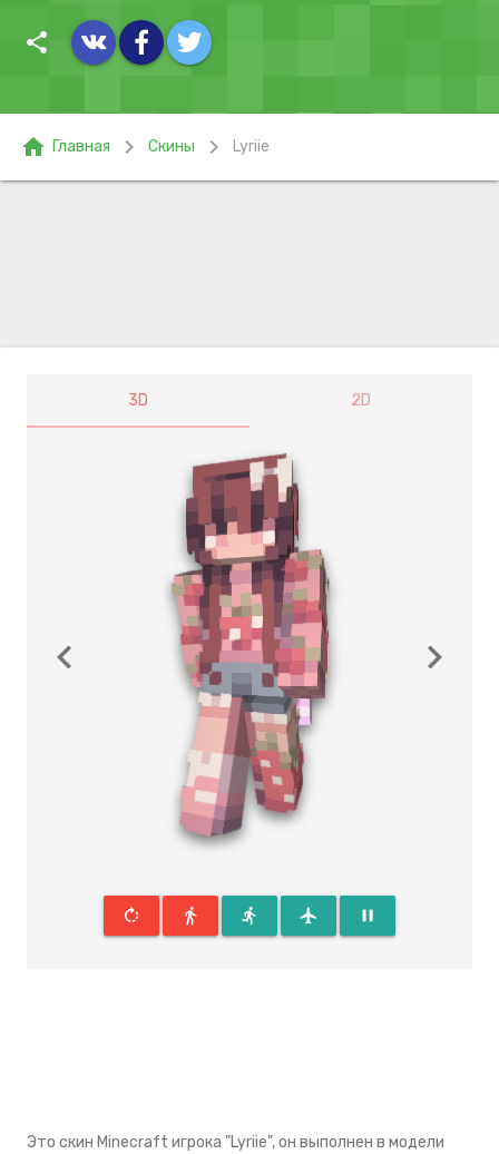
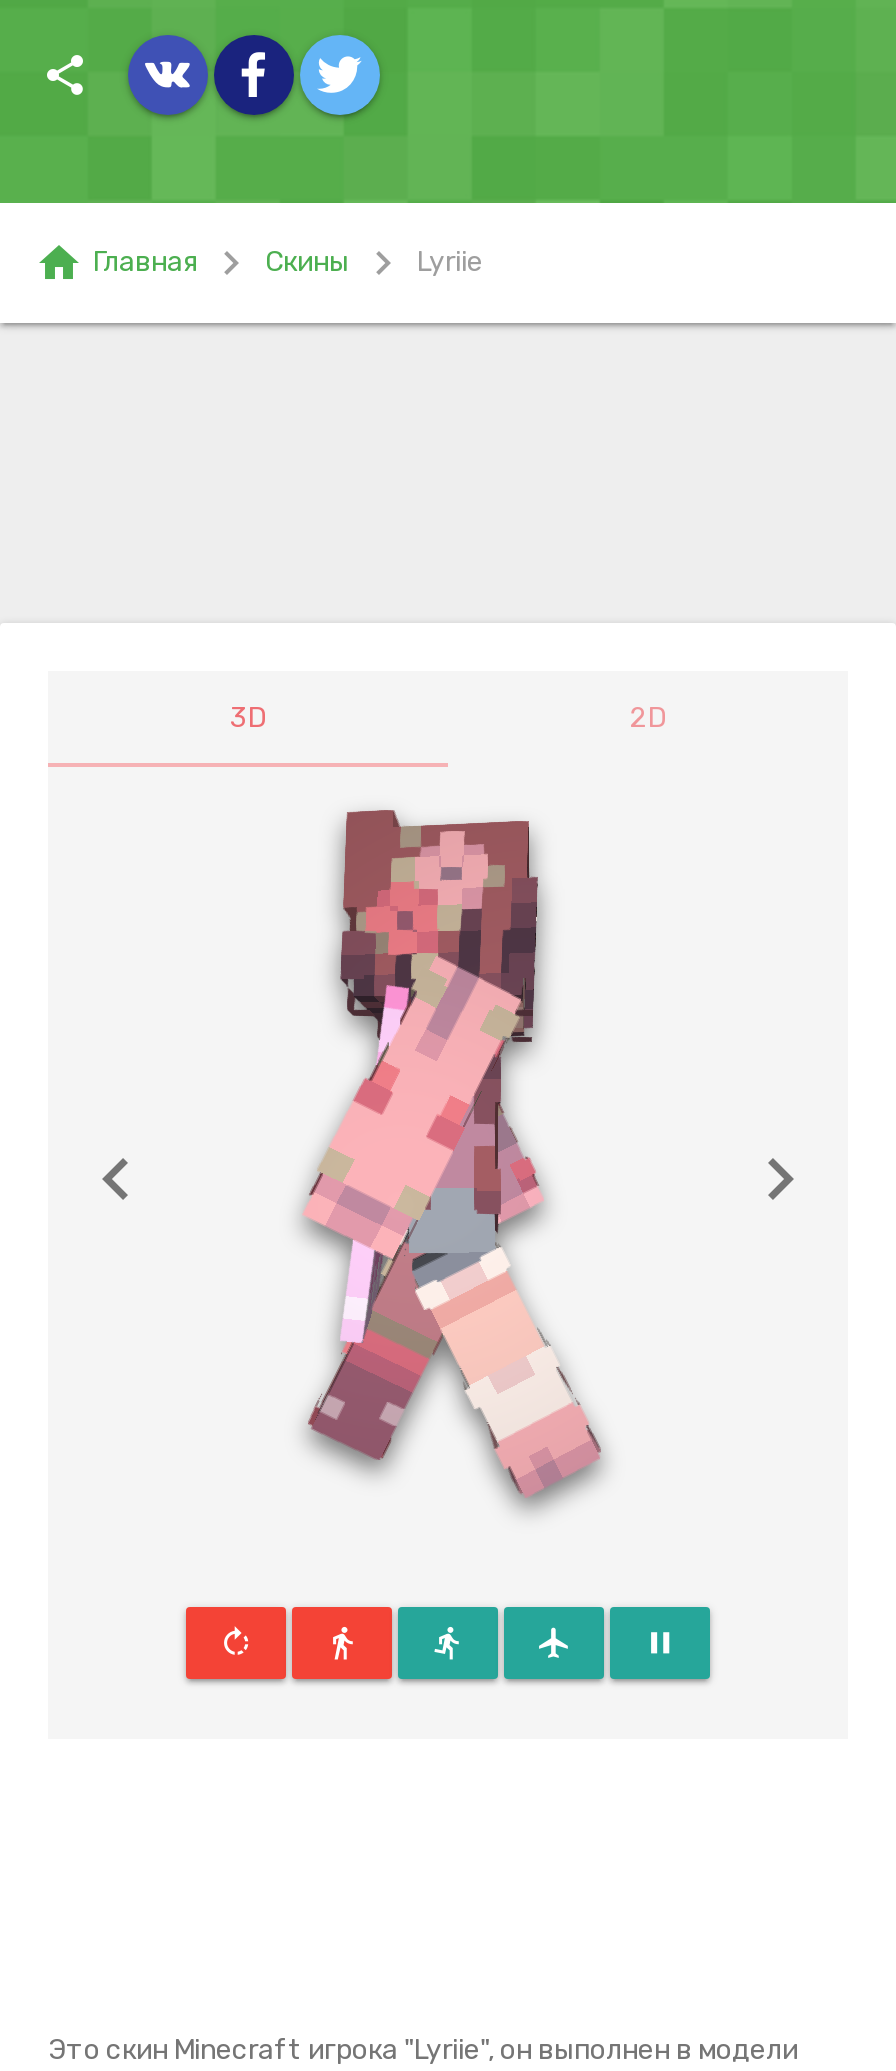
[167,451,336,848] [image] -> [298,807,606,1519] [image]

